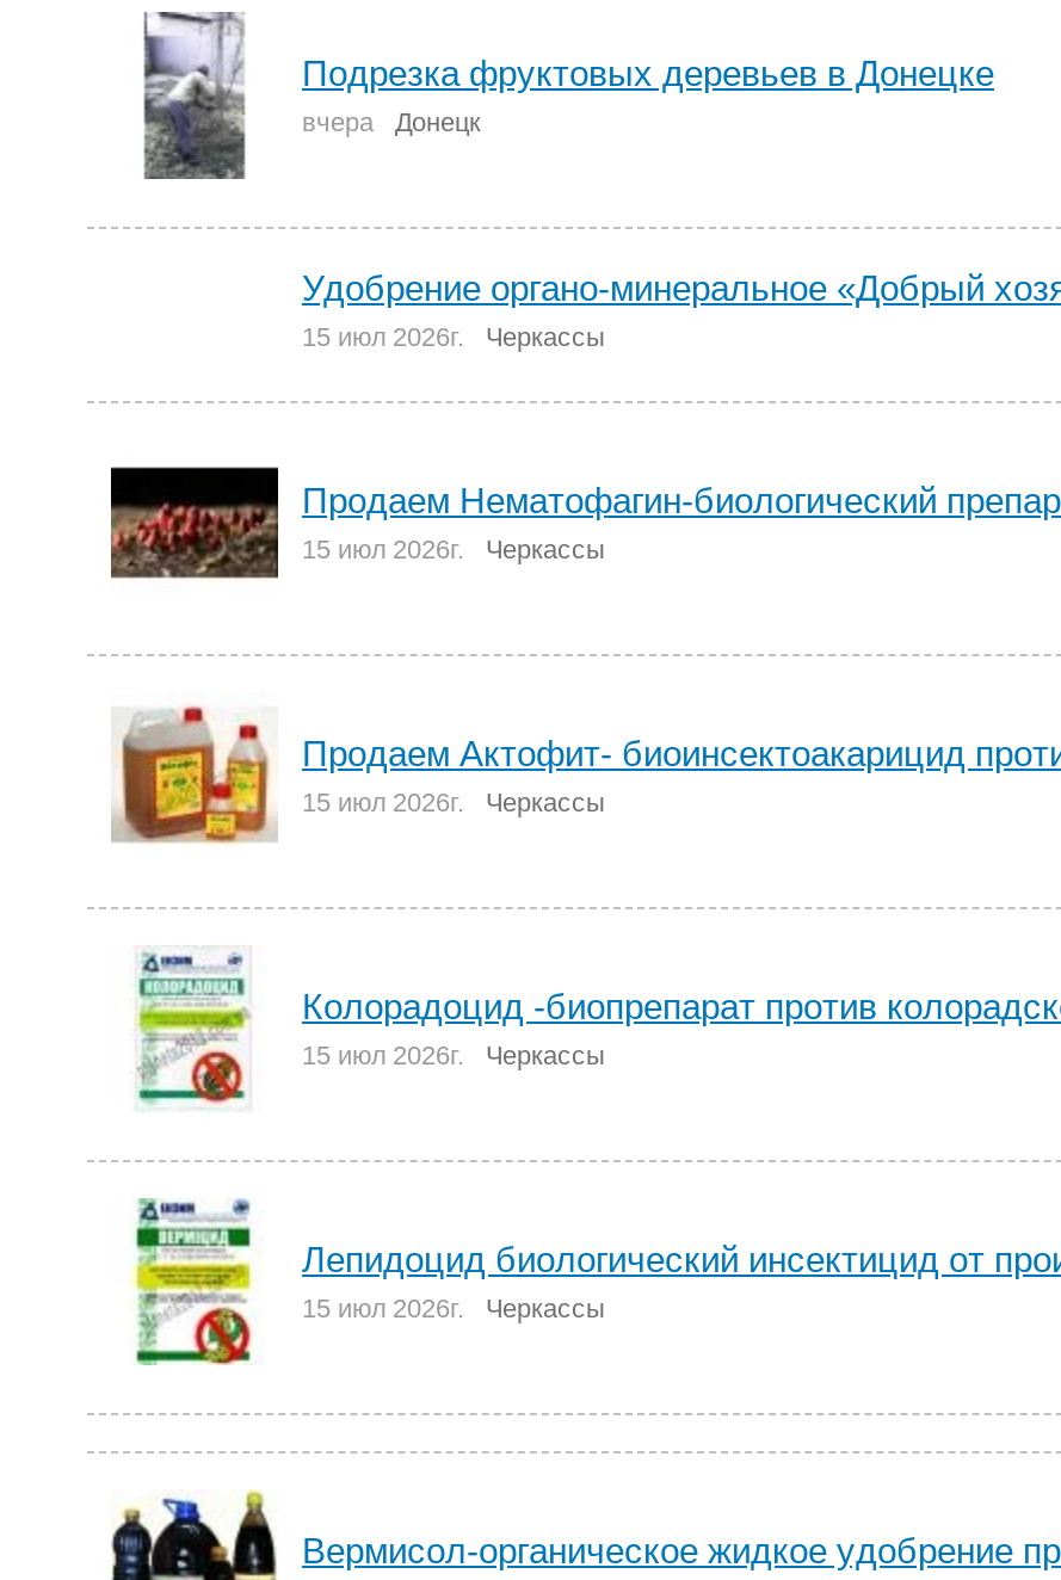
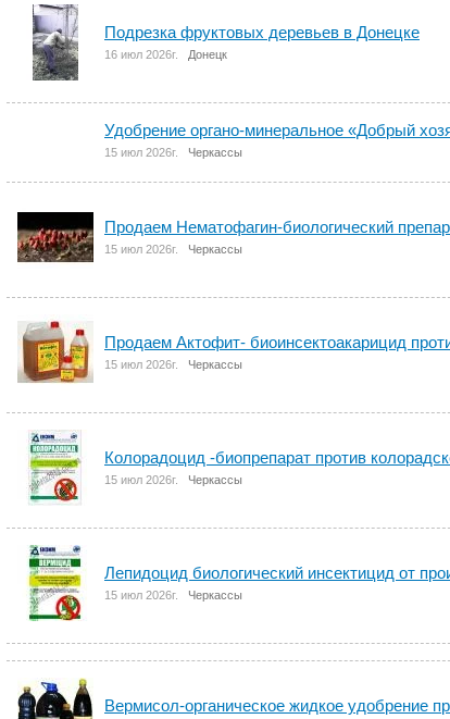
[302,107,502,136] вчера Донецк -> [104,48,237,61] 16 июл 2026г. Донецк

